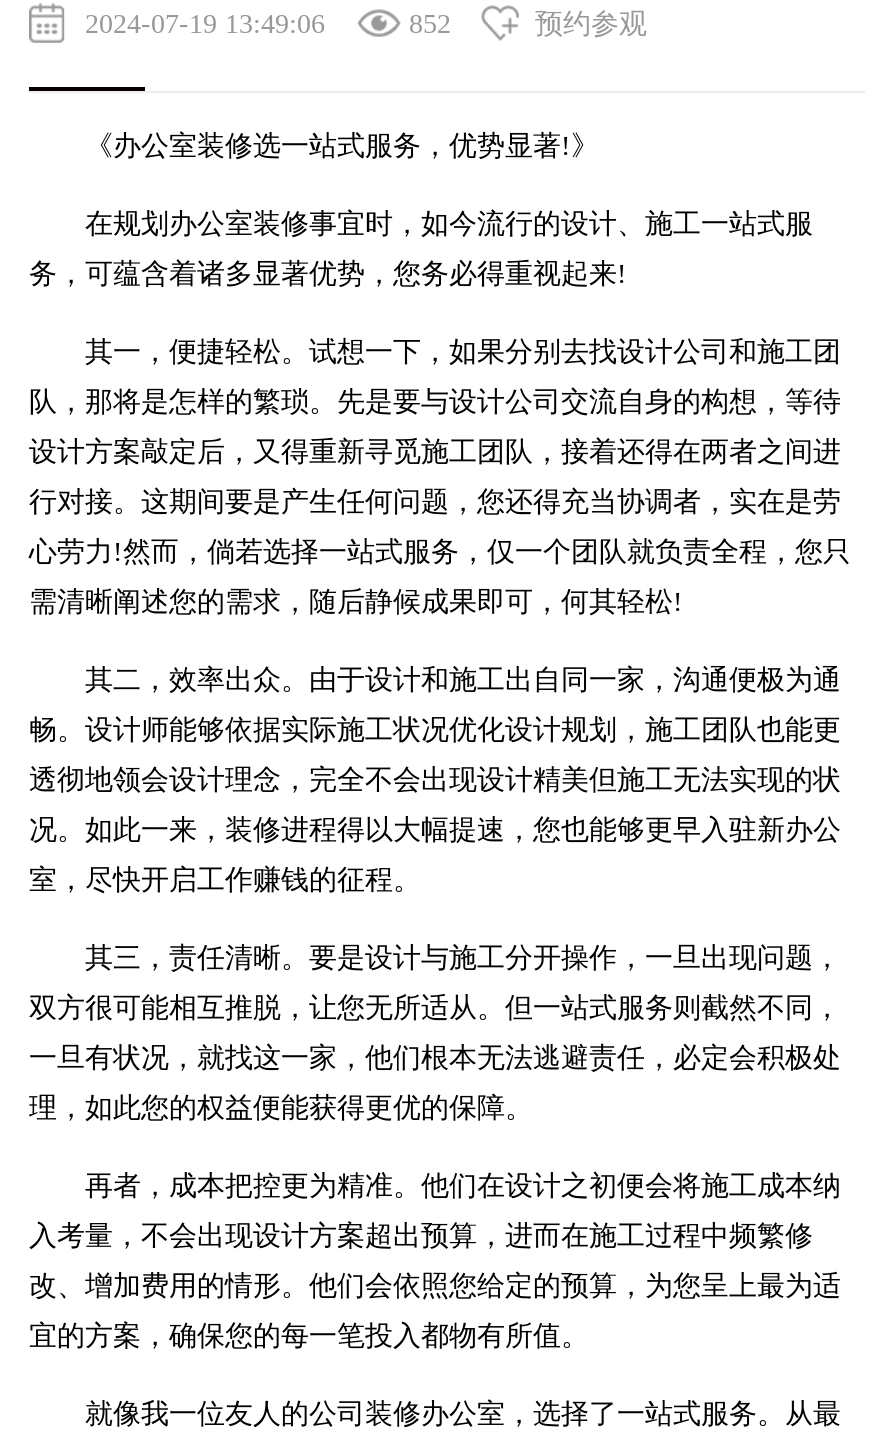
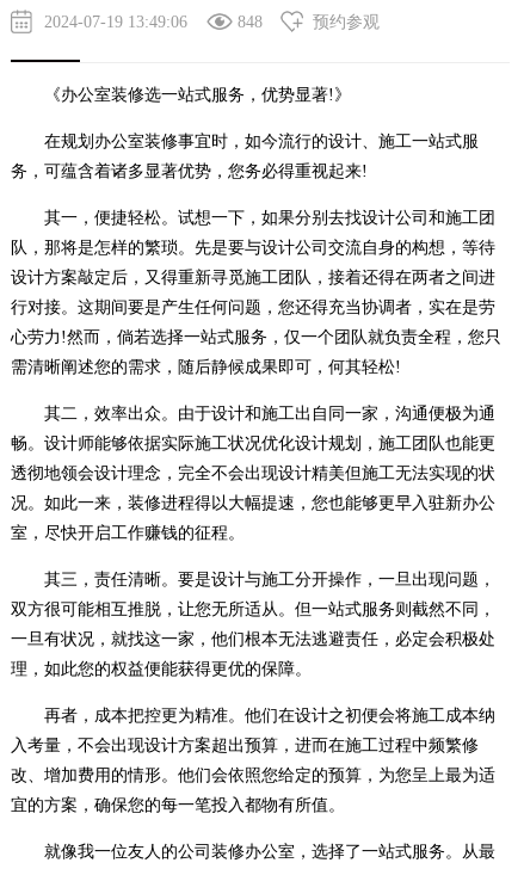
[409,10,451,40] 852 -> [238,13,263,31] 848

